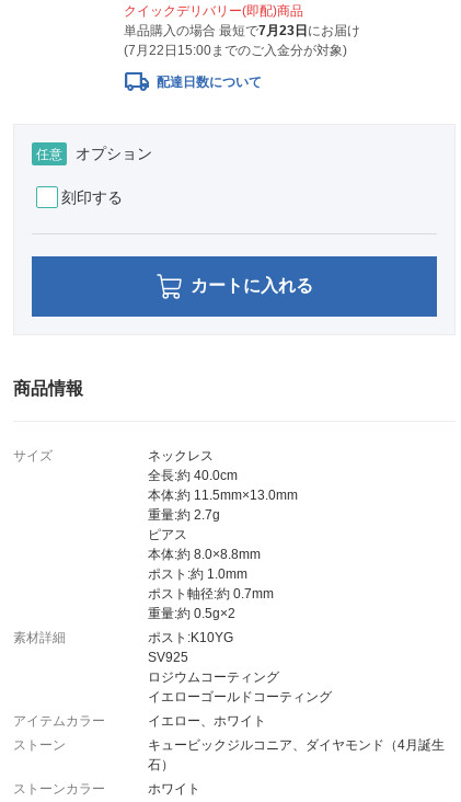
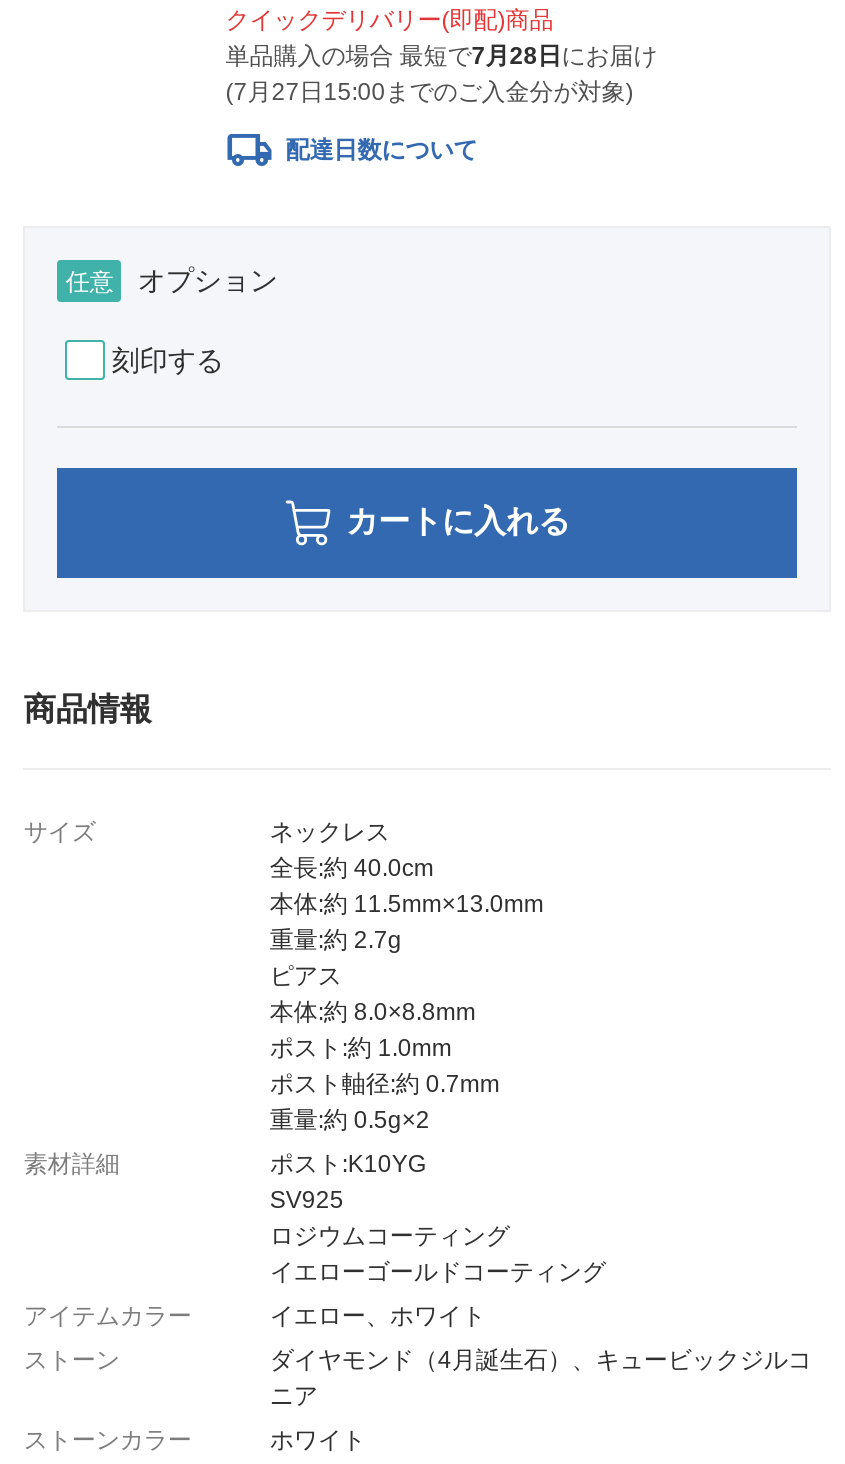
[124,23,360,38] 単品購入の場合 最短で7月23日にお届け -> [225,42,657,70] 単品購入の場合 最短で7月28日にお届け
[124,43,347,58] (7月22日15:00までのご入金分が対象) -> [225,78,633,106] (7月27日15:00までのご入金分が対象)
[148,737,445,772] キュービックジルコニア、ダイヤモンド（4月誕生 | 石） -> [270,1346,812,1410] ダイヤモンド（4月誕生石）、キュービックジルコ | ニア

